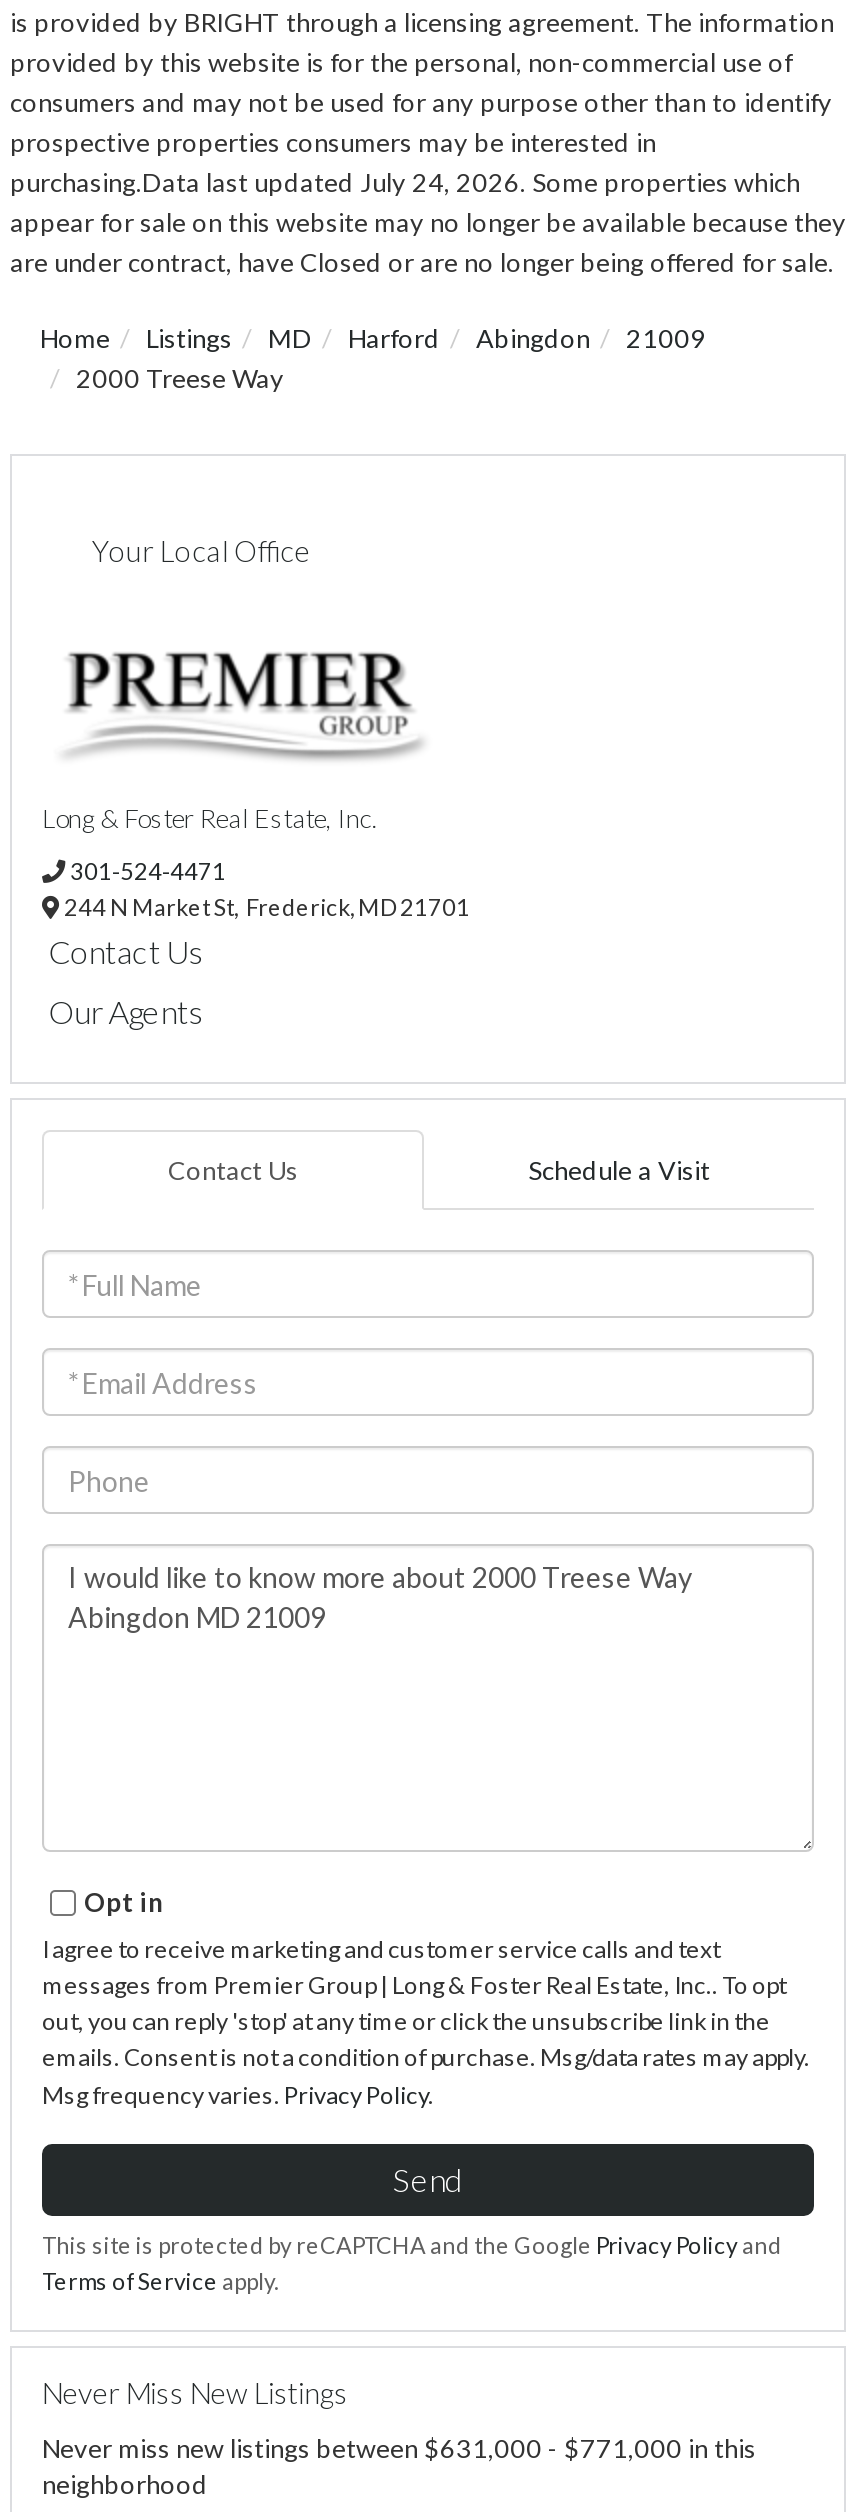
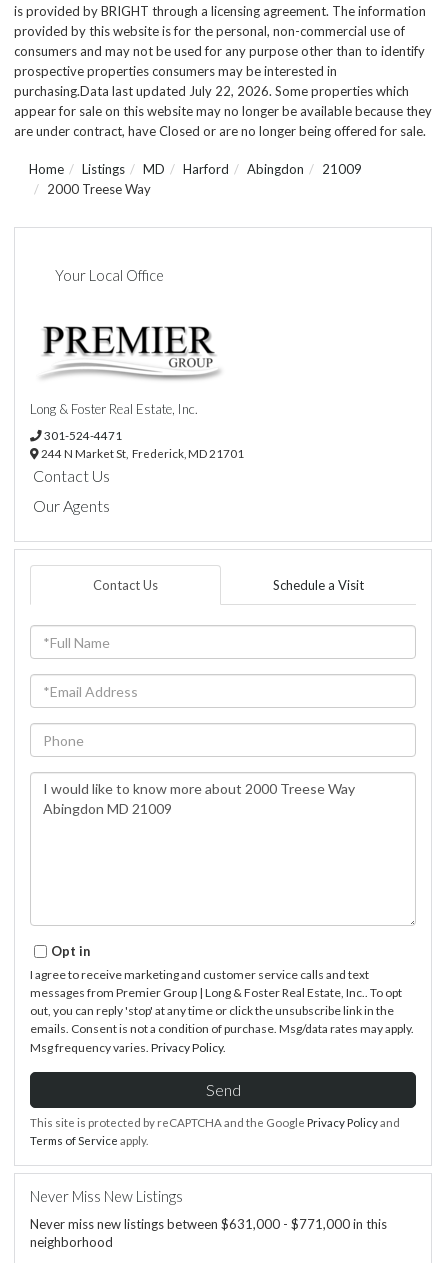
[10,165,800,197] purchasing.Data last updated July 24, 2026. Some properties which -> [14,83,409,99] purchasing.Data last updated July 22, 2026. Some properties which

